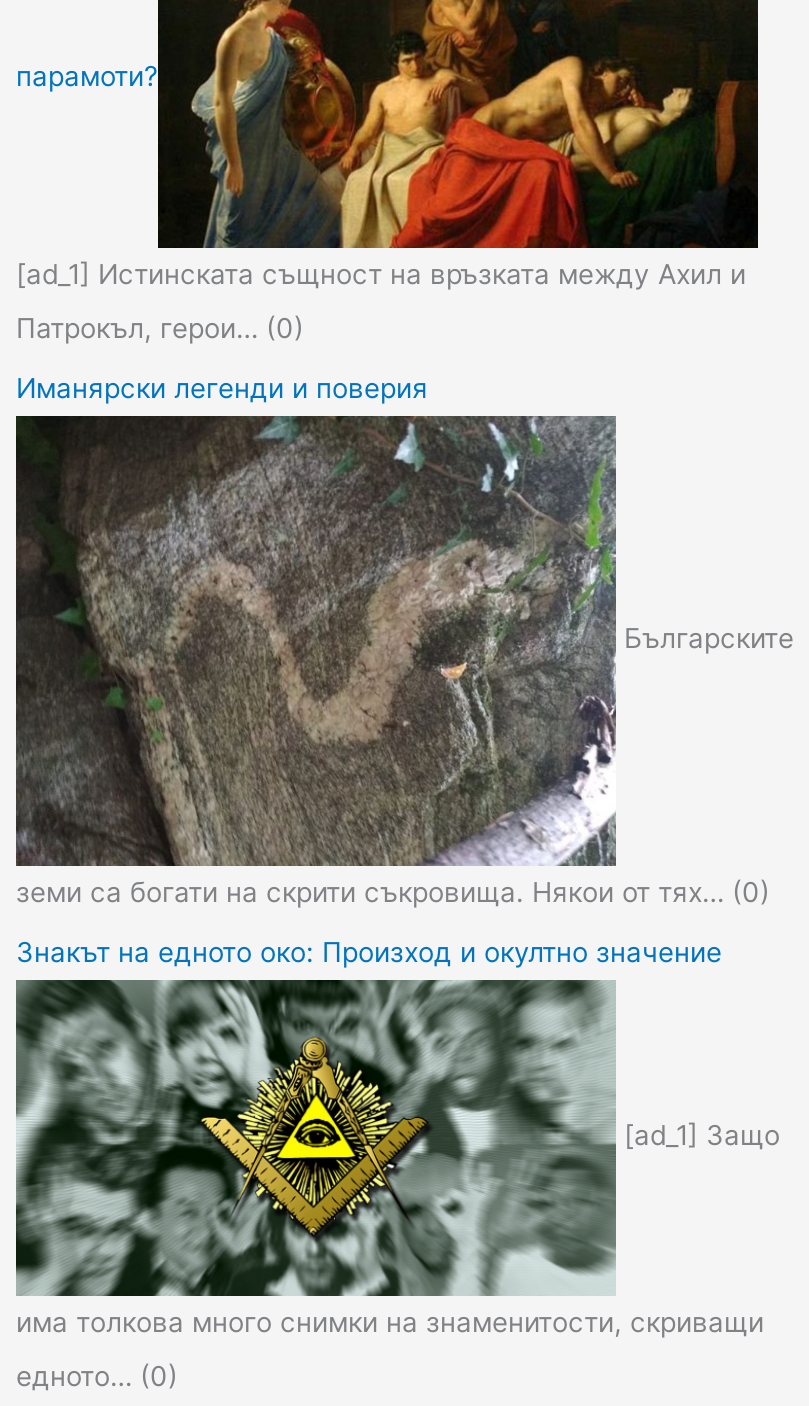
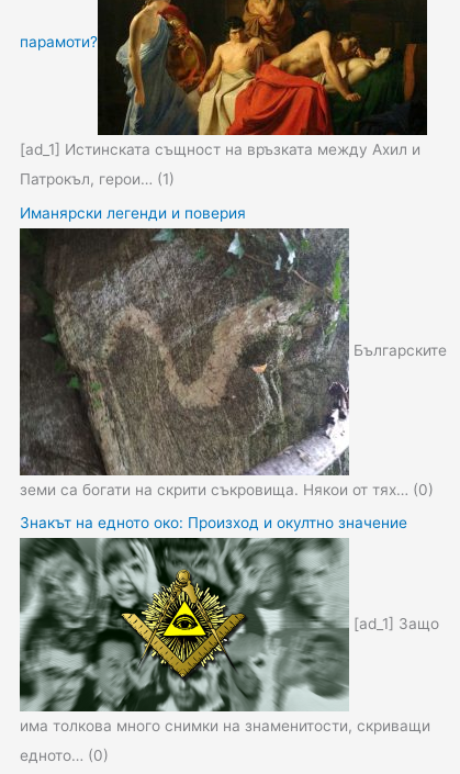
[16,311,304,343] Патрокъл, герои… (0) -> [20,171,175,188] Патрокъл, герои… (1)

